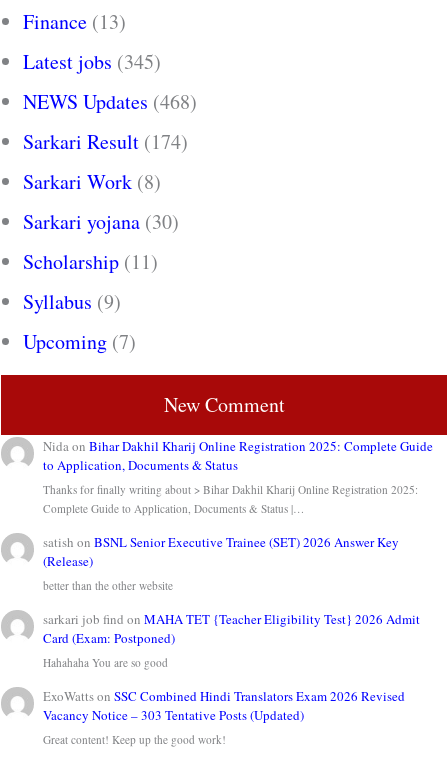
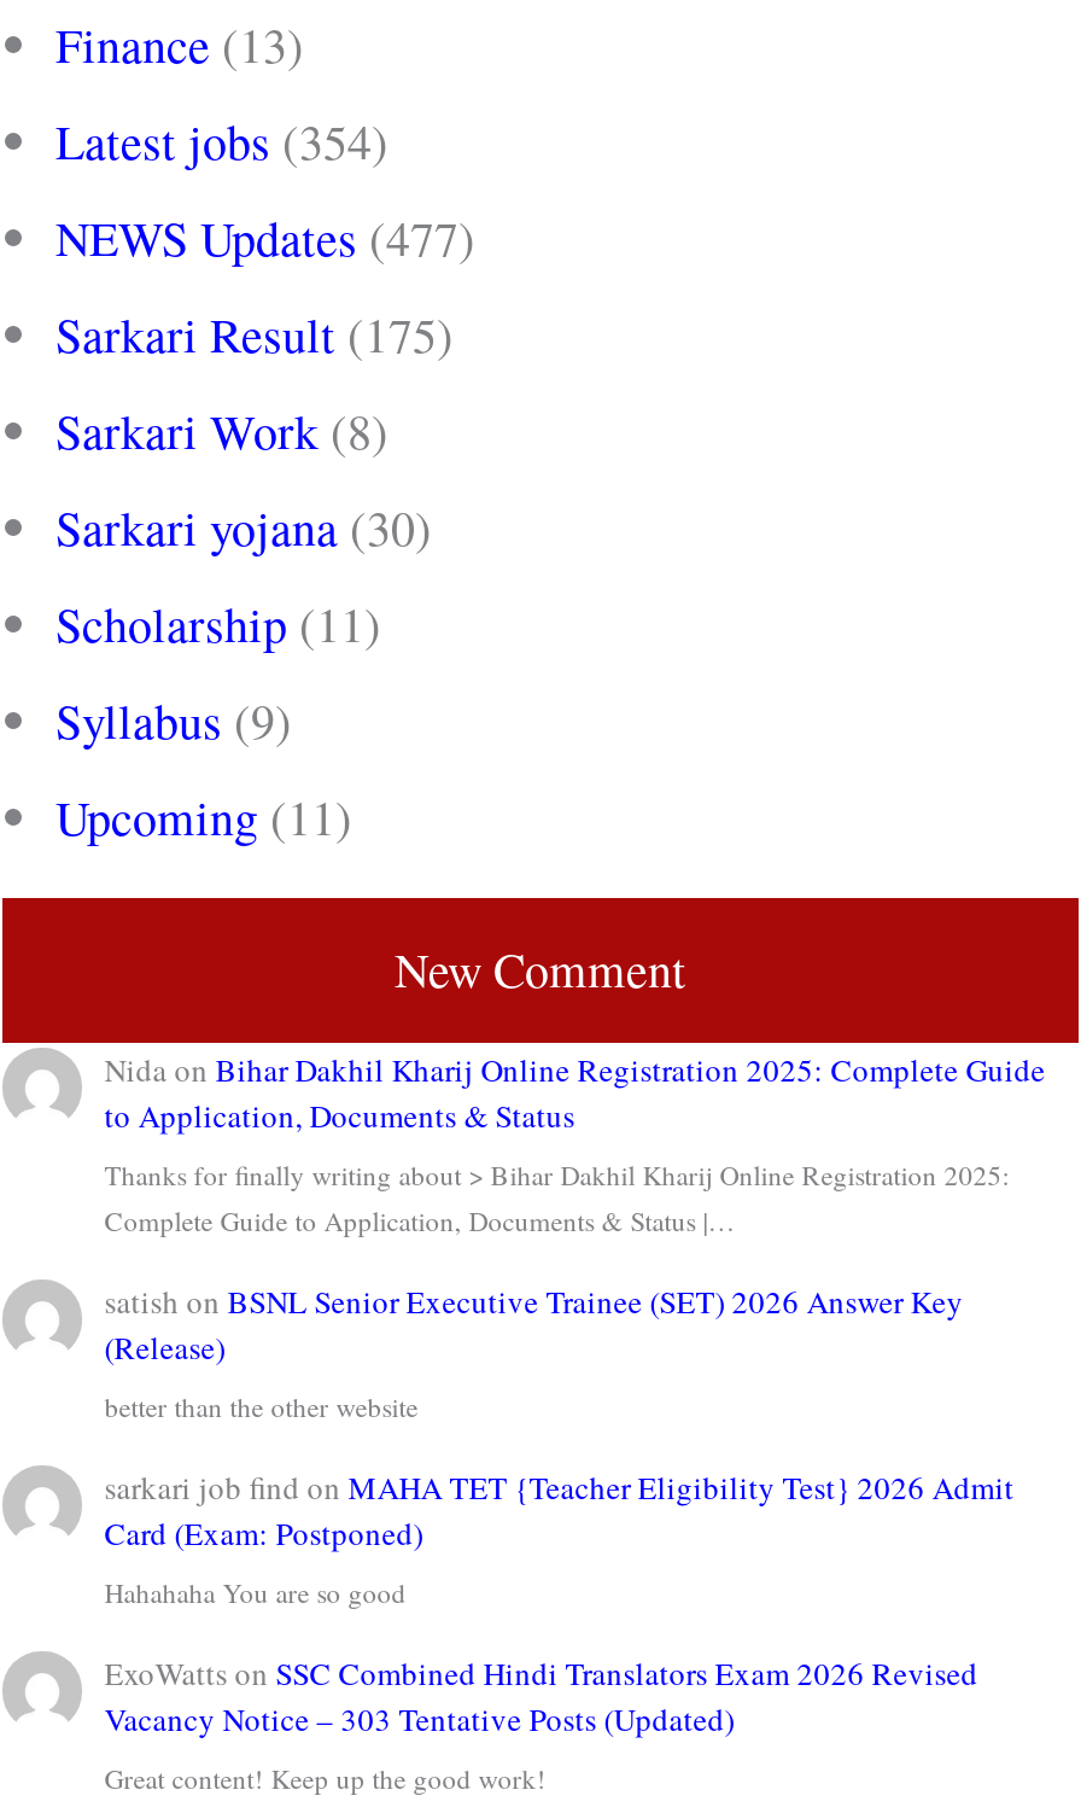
[23,48,161,75] Latest jobs (345) -> [55,110,388,175] Latest jobs (354)
[23,88,197,115] NEWS Updates (468) -> [55,206,475,271] NEWS Updates (477)
[23,128,188,155] Sarkari Result (174) -> [55,303,454,368] Sarkari Result (175)
[23,328,136,355] Upcoming (7) -> [55,786,352,851] Upcoming (11)

